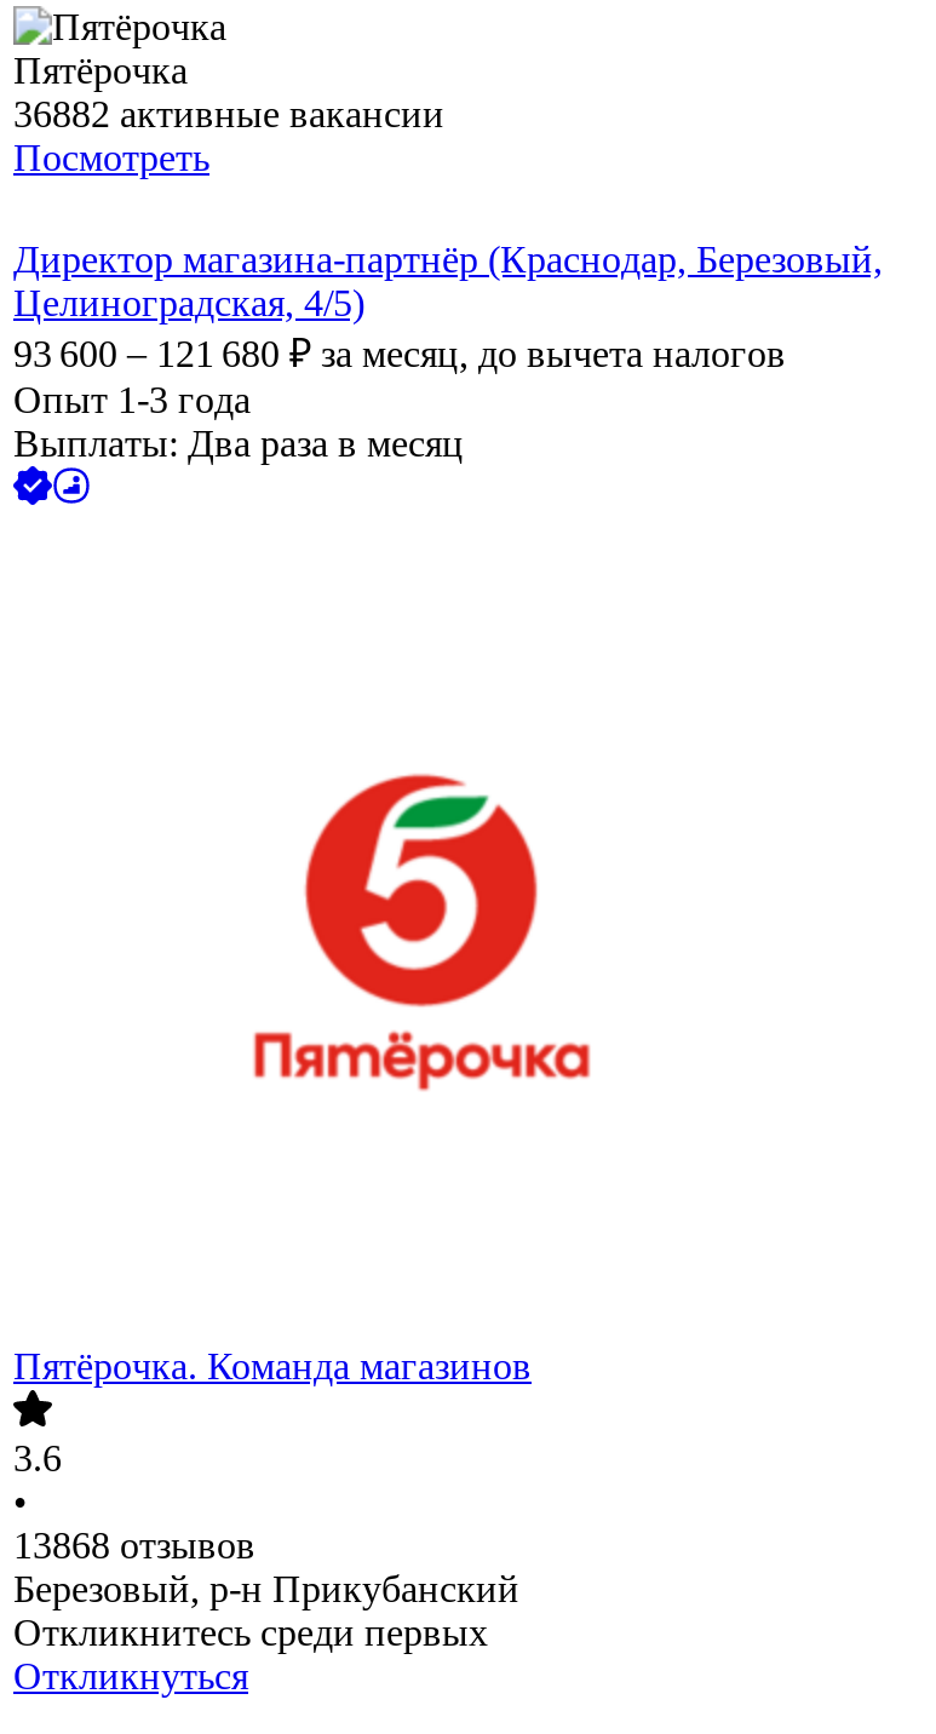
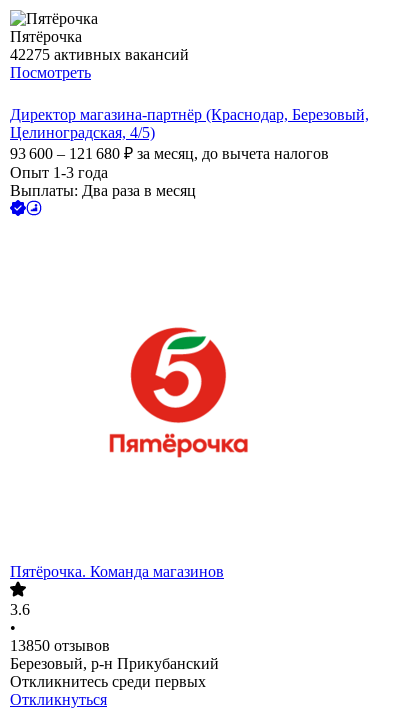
[13,94,444,135] 36882 активные вакансии -> [10,46,189,63] 42275 активных вакансий
[13,1525,255,1566] 13868 отзывов -> [10,637,110,654] 13850 отзывов

